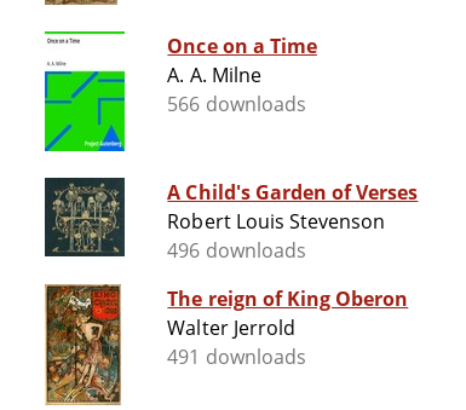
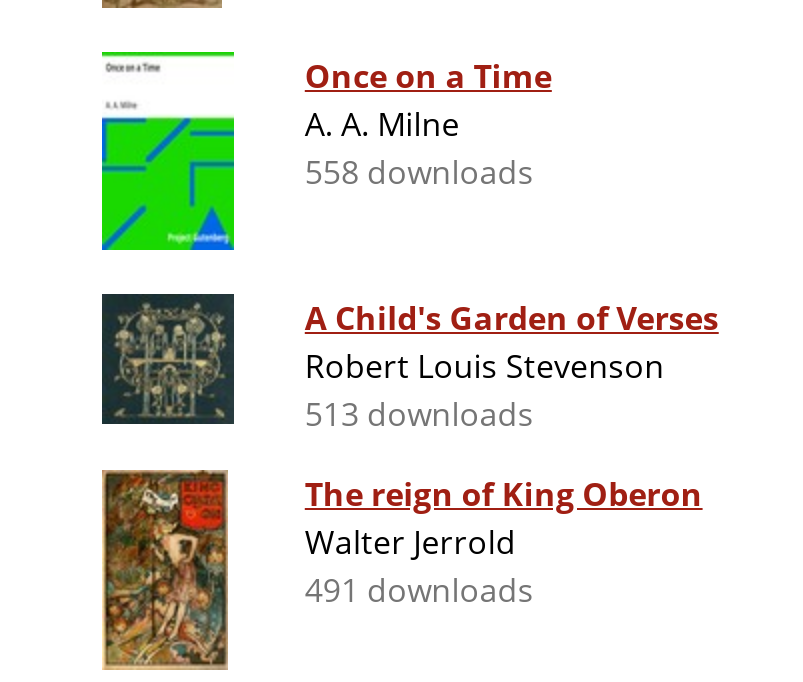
[168,91,306,118] 566 downloads -> [305,150,534,194] 558 downloads
[168,237,306,264] 496 downloads -> [305,392,534,436] 513 downloads

